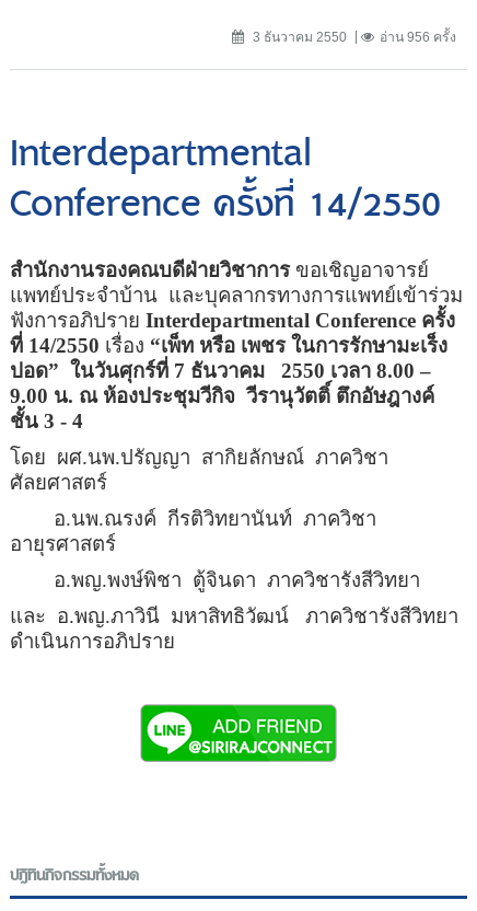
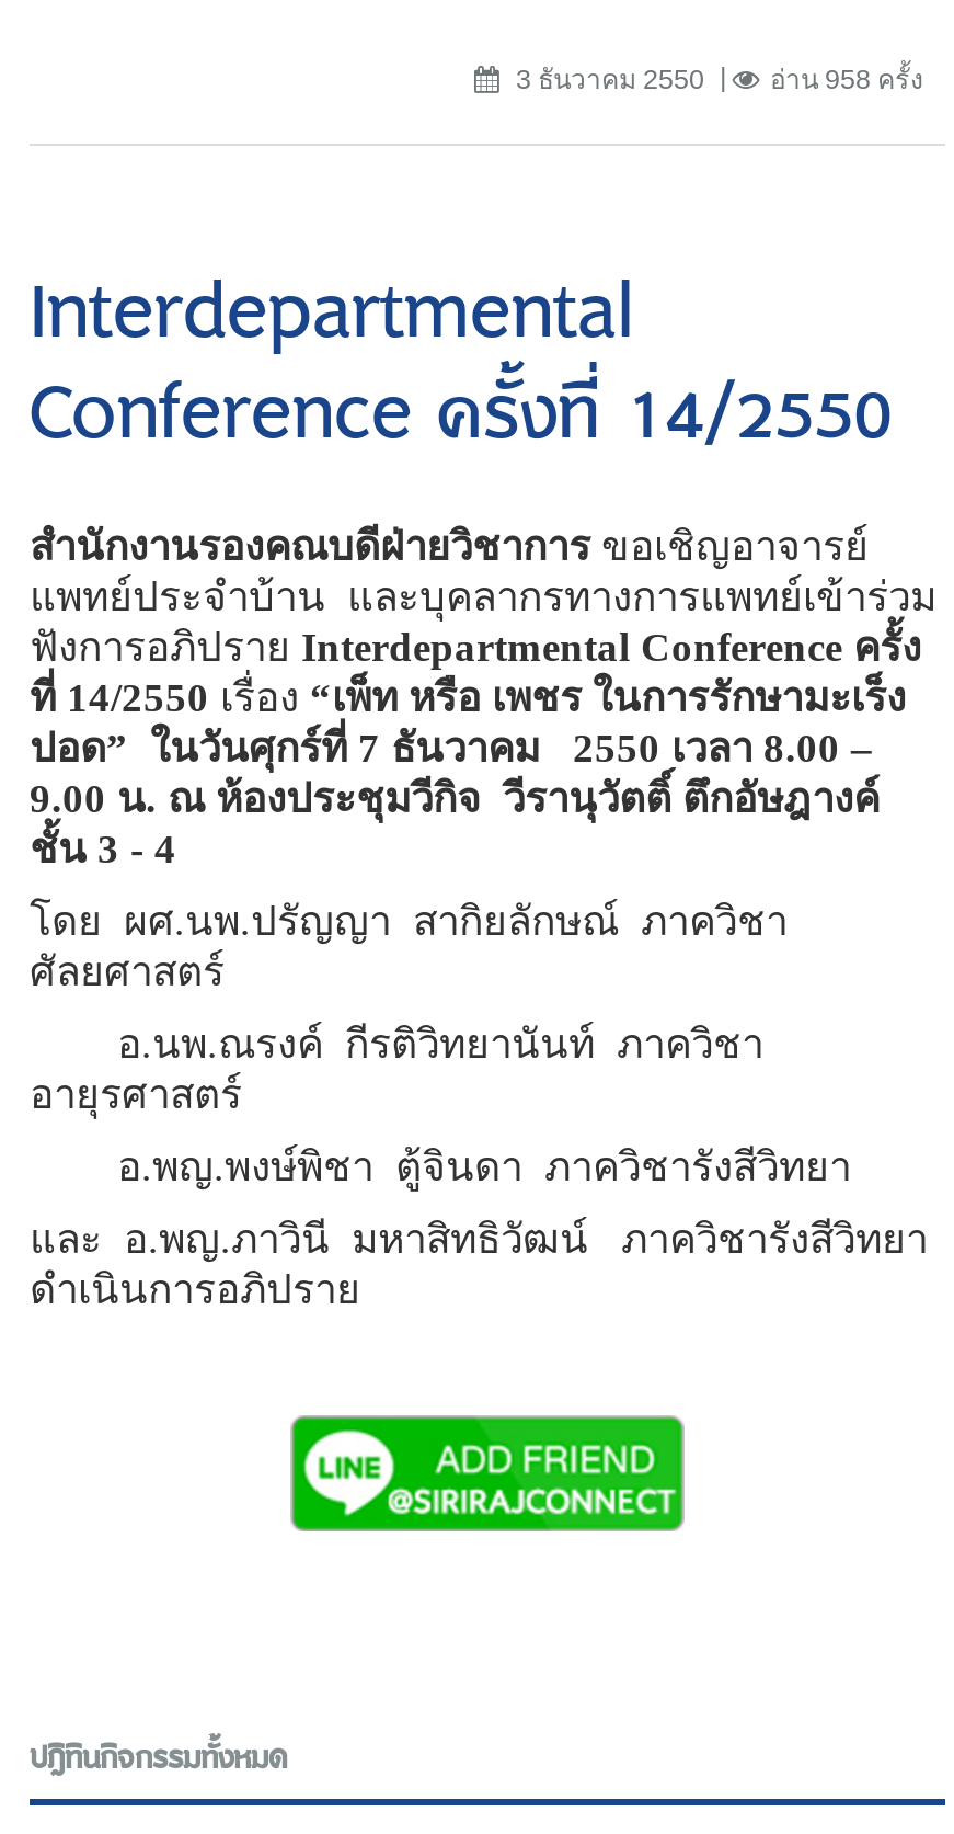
[380,29,456,45] อ่าน 956 ครั้ง -> [770,64,923,95] อ่าน 958 ครั้ง

